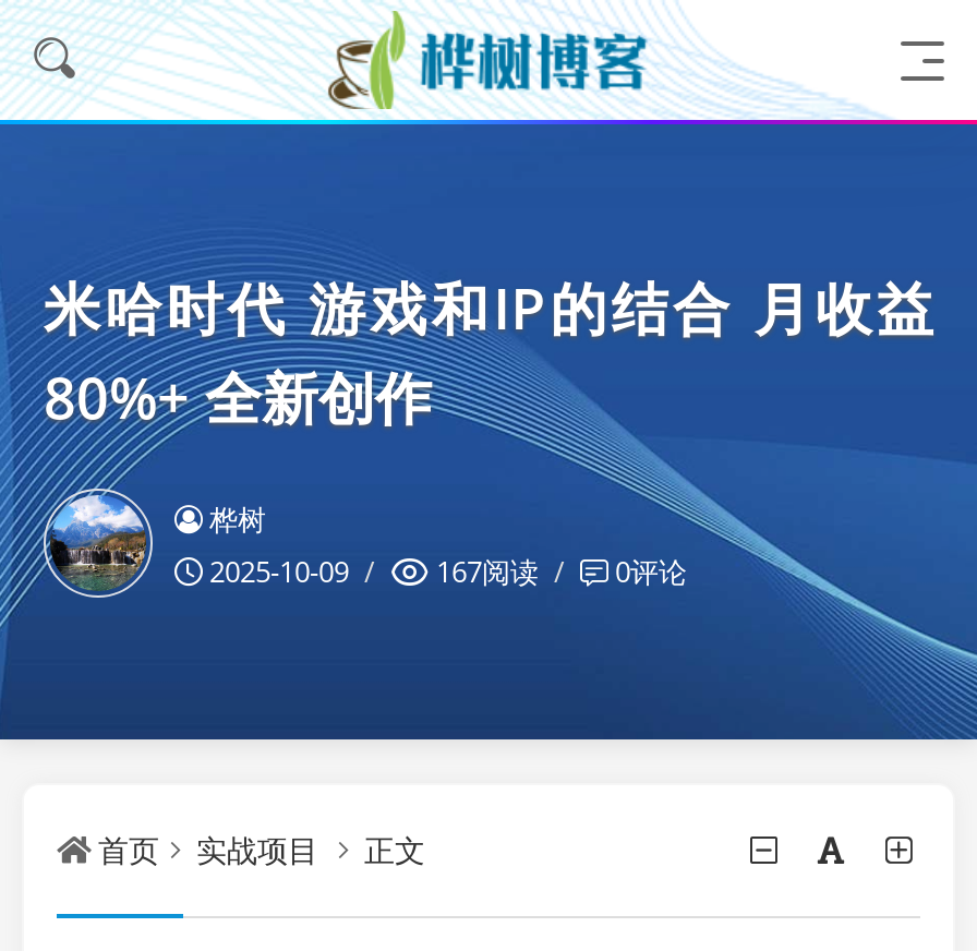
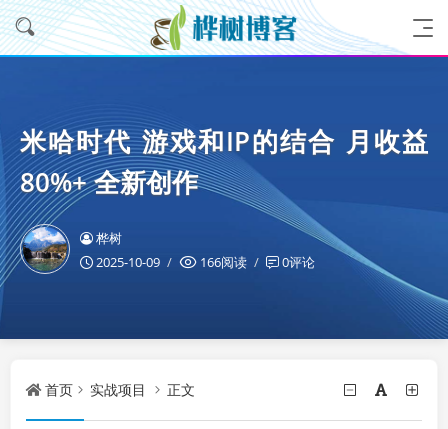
[436,551,687,590] 167阅读 0评论 -> [200,252,315,270] 166阅读 0评论

